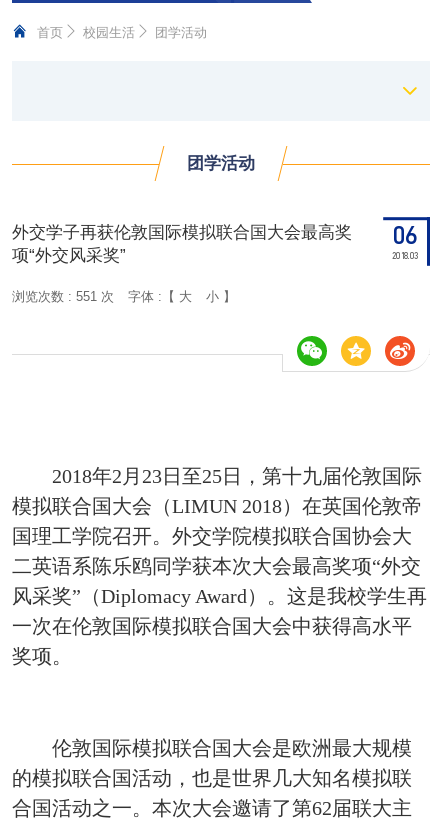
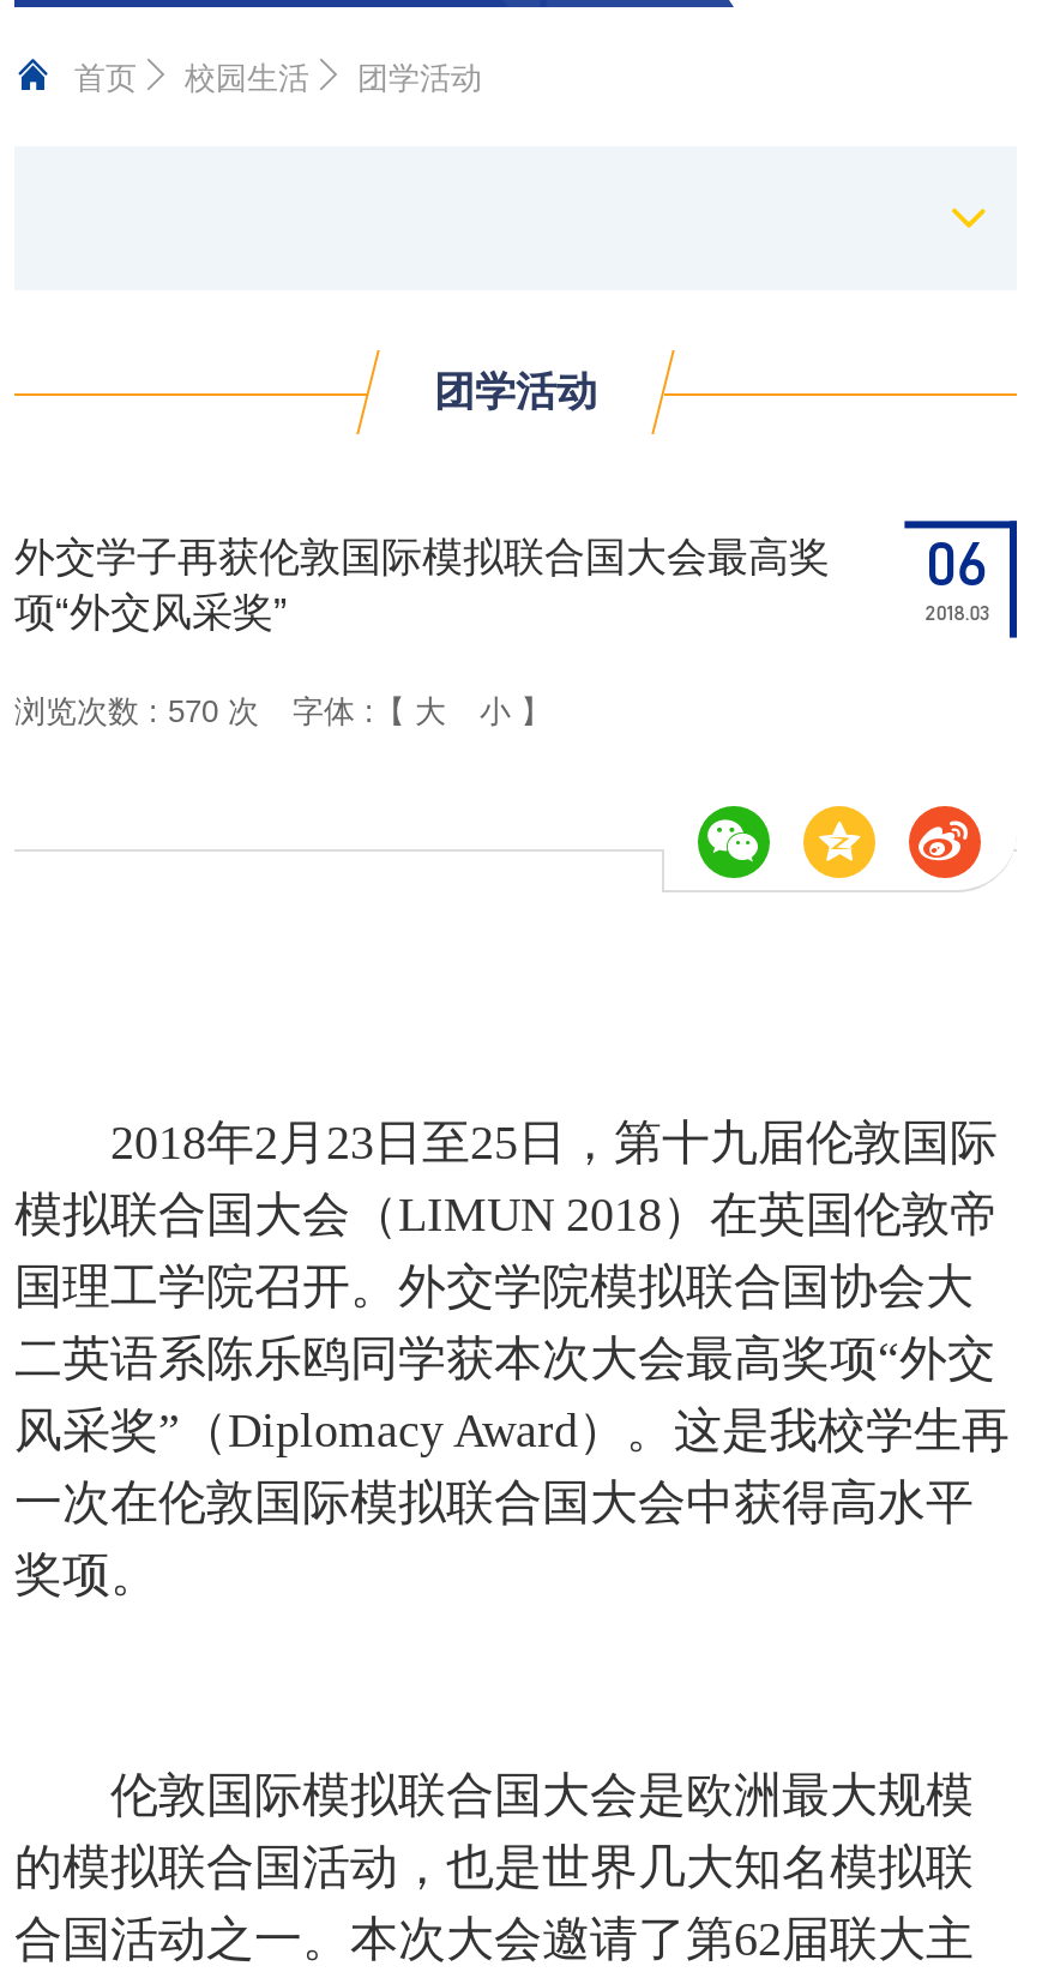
[12,289,236,304] 浏览次数 : 551 次 字体 :【大 小】 -> [14,694,552,730] 浏览次数 : 570 次 字体 :【大 小】

